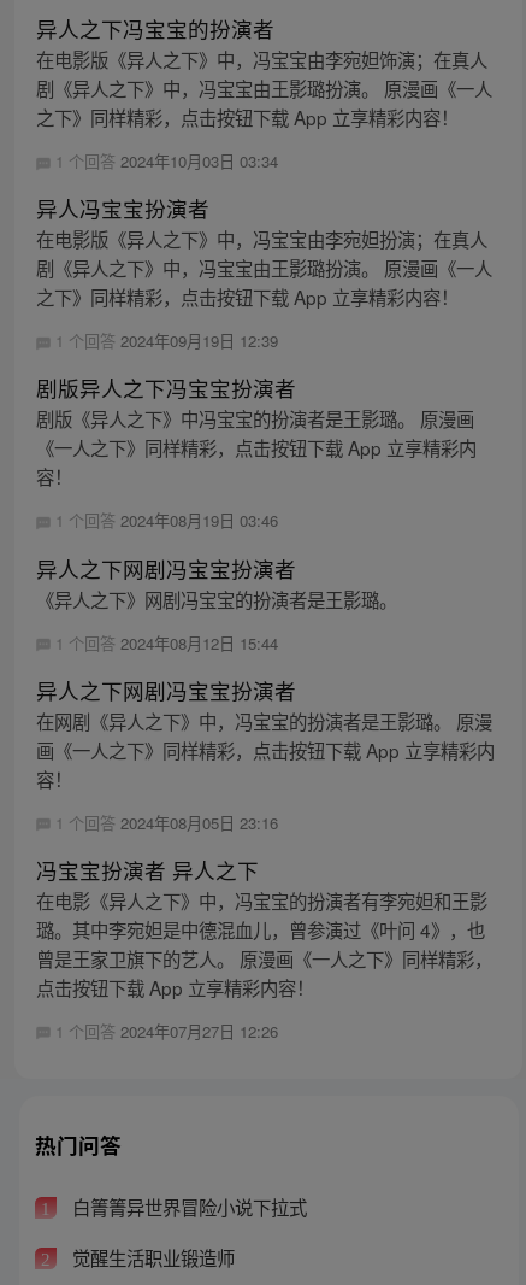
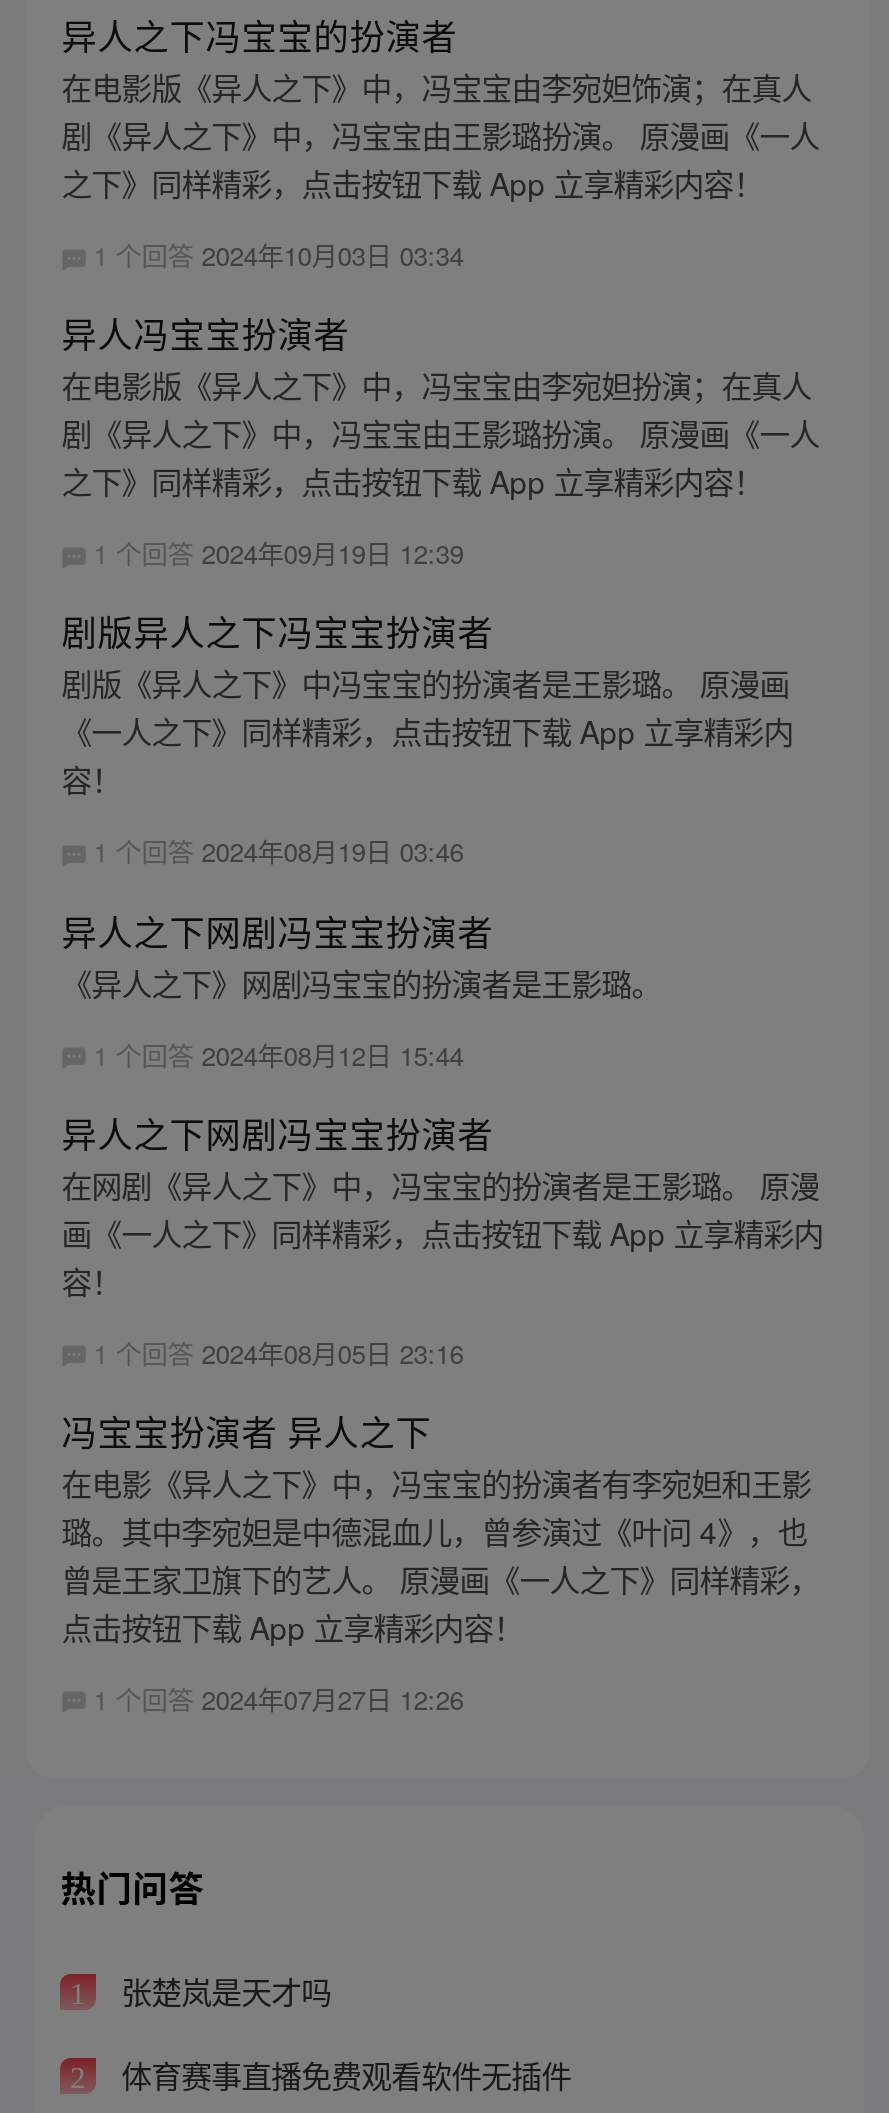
[67,1194,306,1221] 白箐箐异世界冒险小说下拉式 -> [113,1969,331,2013] 张楚岚是天才吗
[67,1244,234,1271] 觉醒生活职业锻造师 -> [113,2052,571,2096] 体育赛事直播免费观看软件无插件

